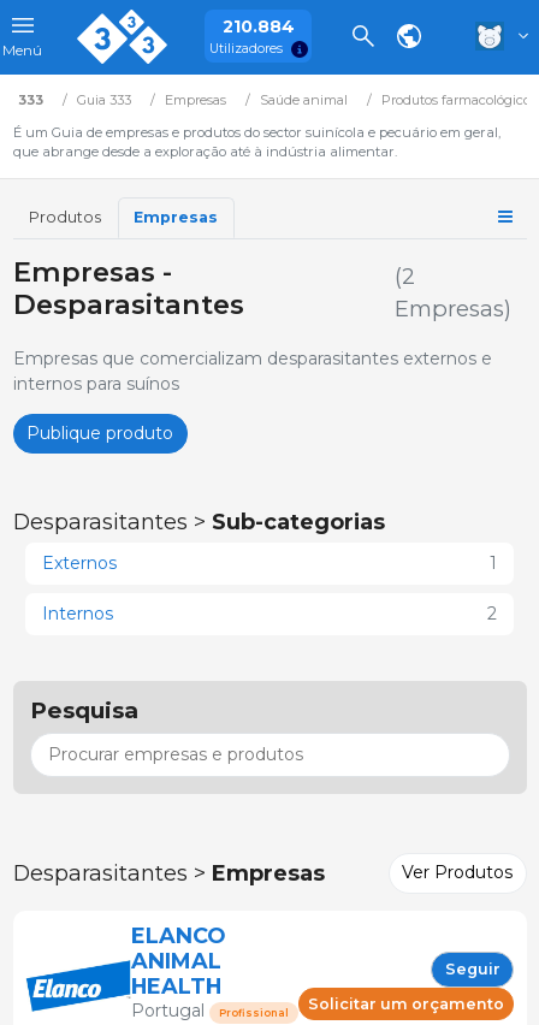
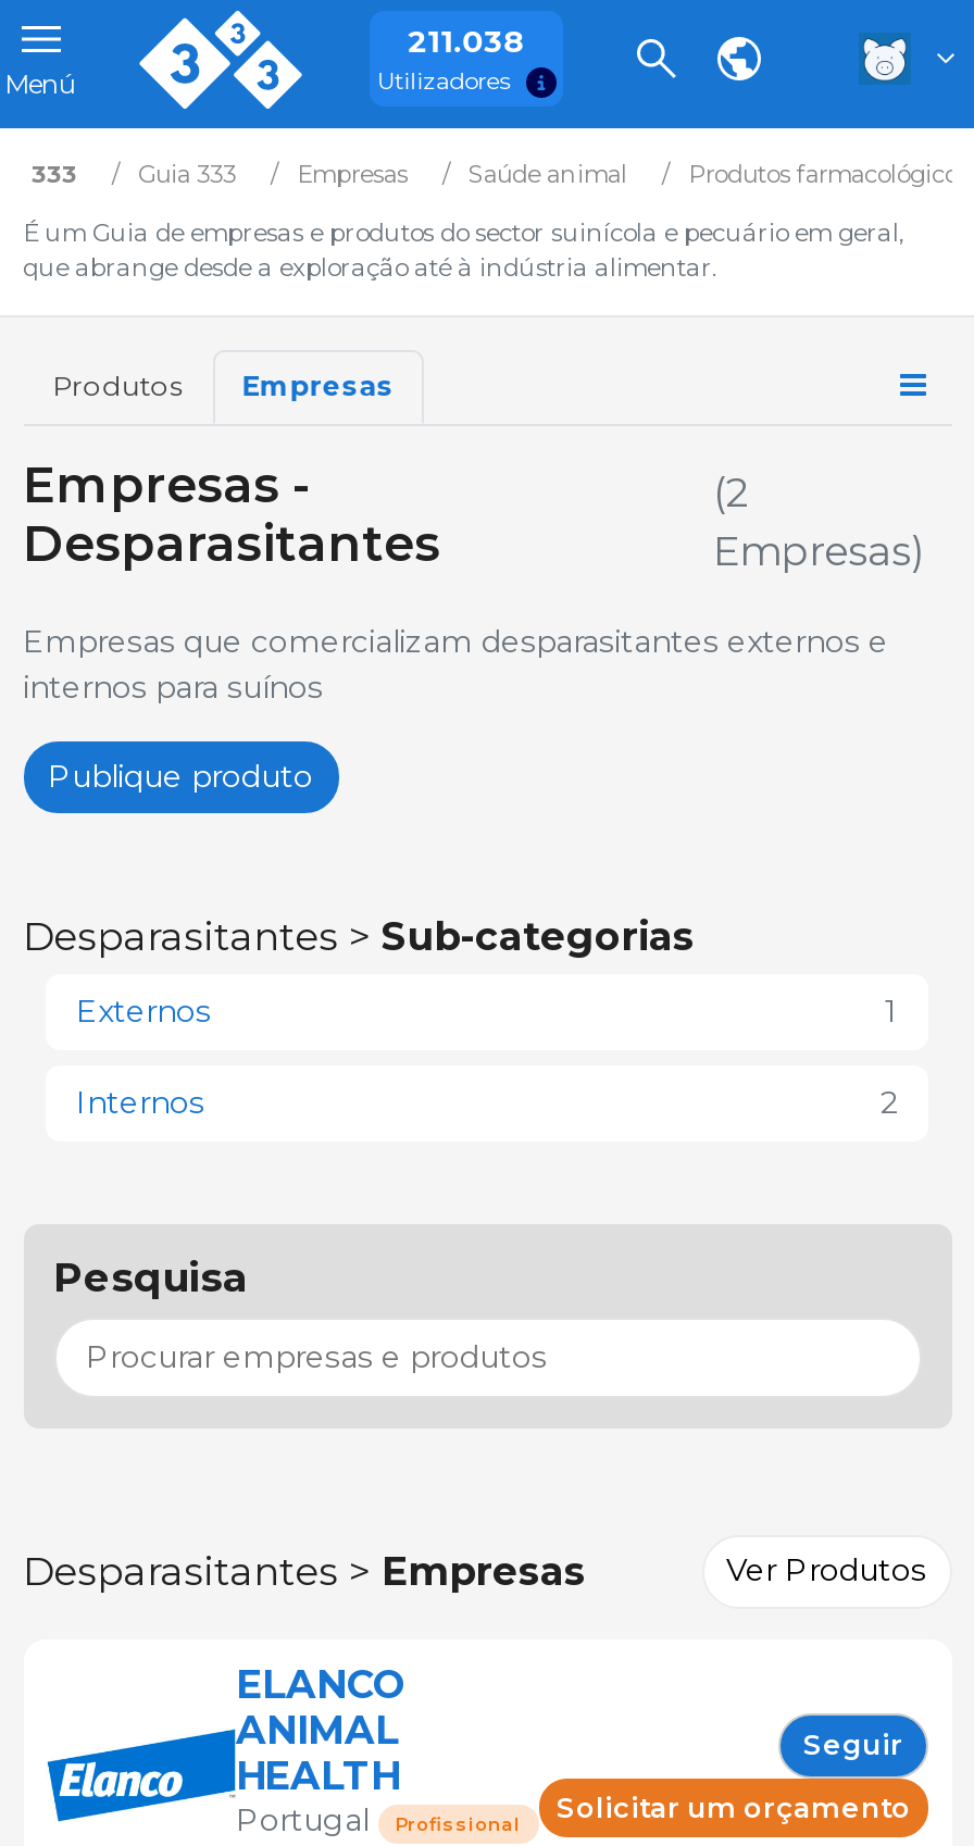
[222,15,294,37] 210.884 -> [408,21,525,60] 211.038

